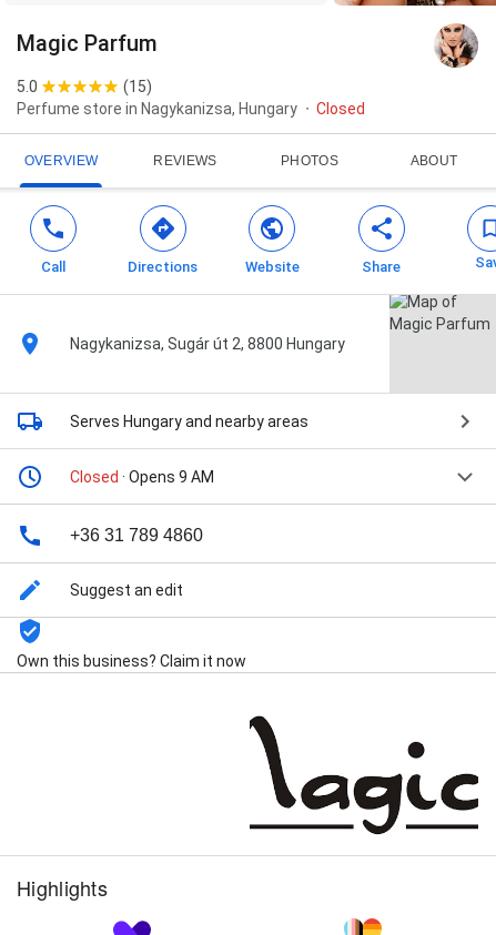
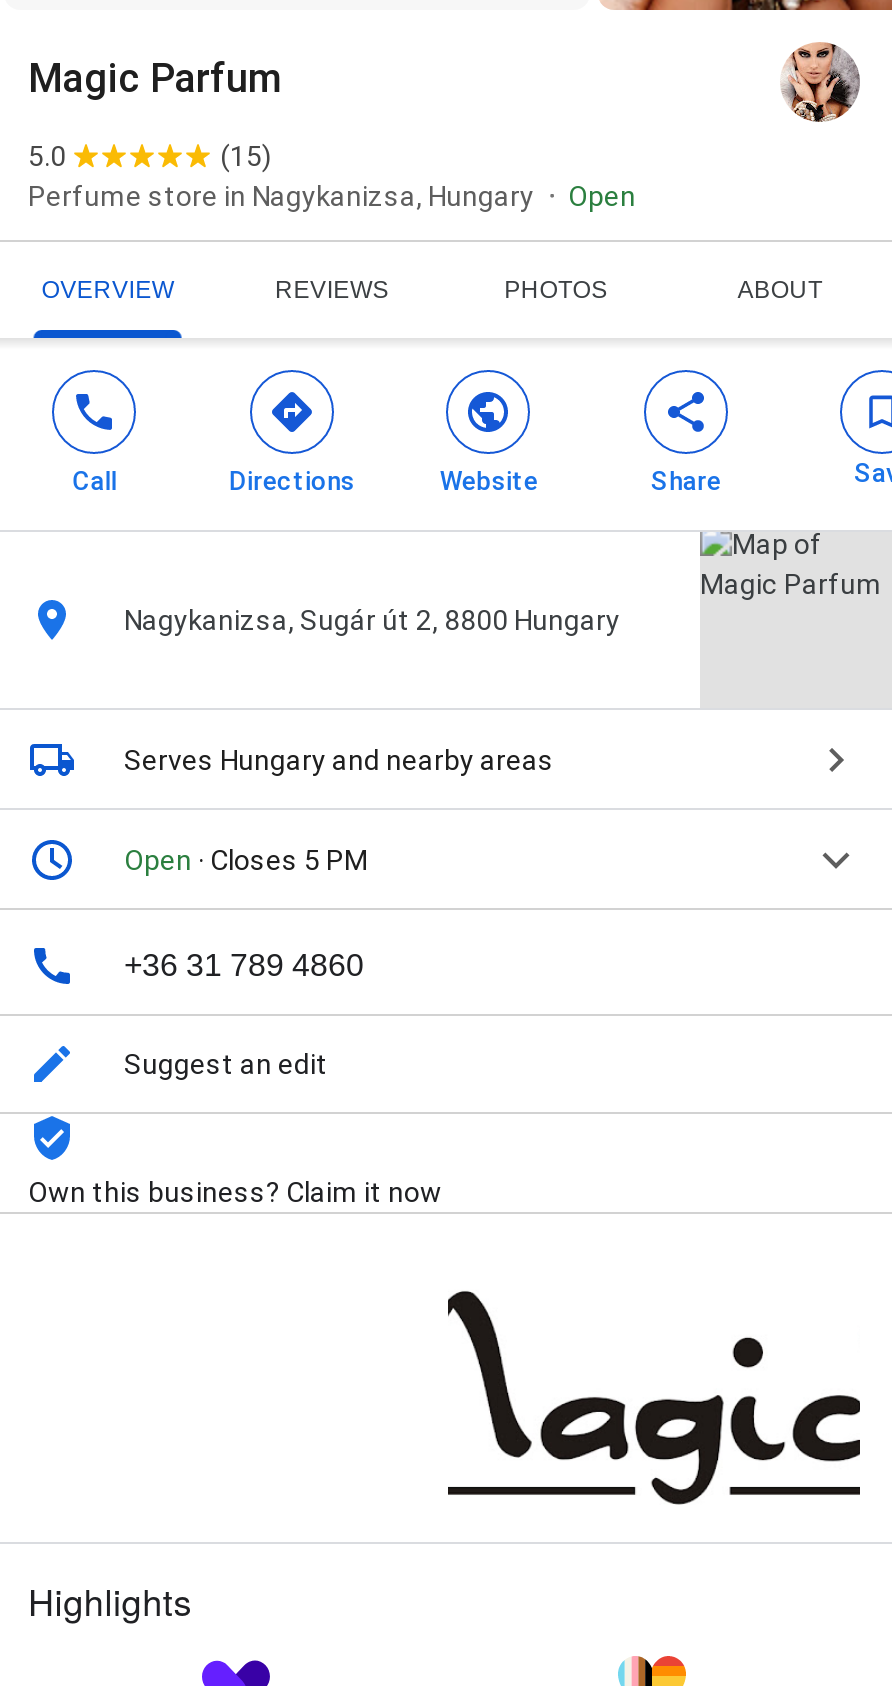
[316,100,365,118] Closed -> [568,180,636,212] Open
[70,468,214,486] Closed · Opens 9 AM -> [124,844,368,876] Open · Closes 5 PM

